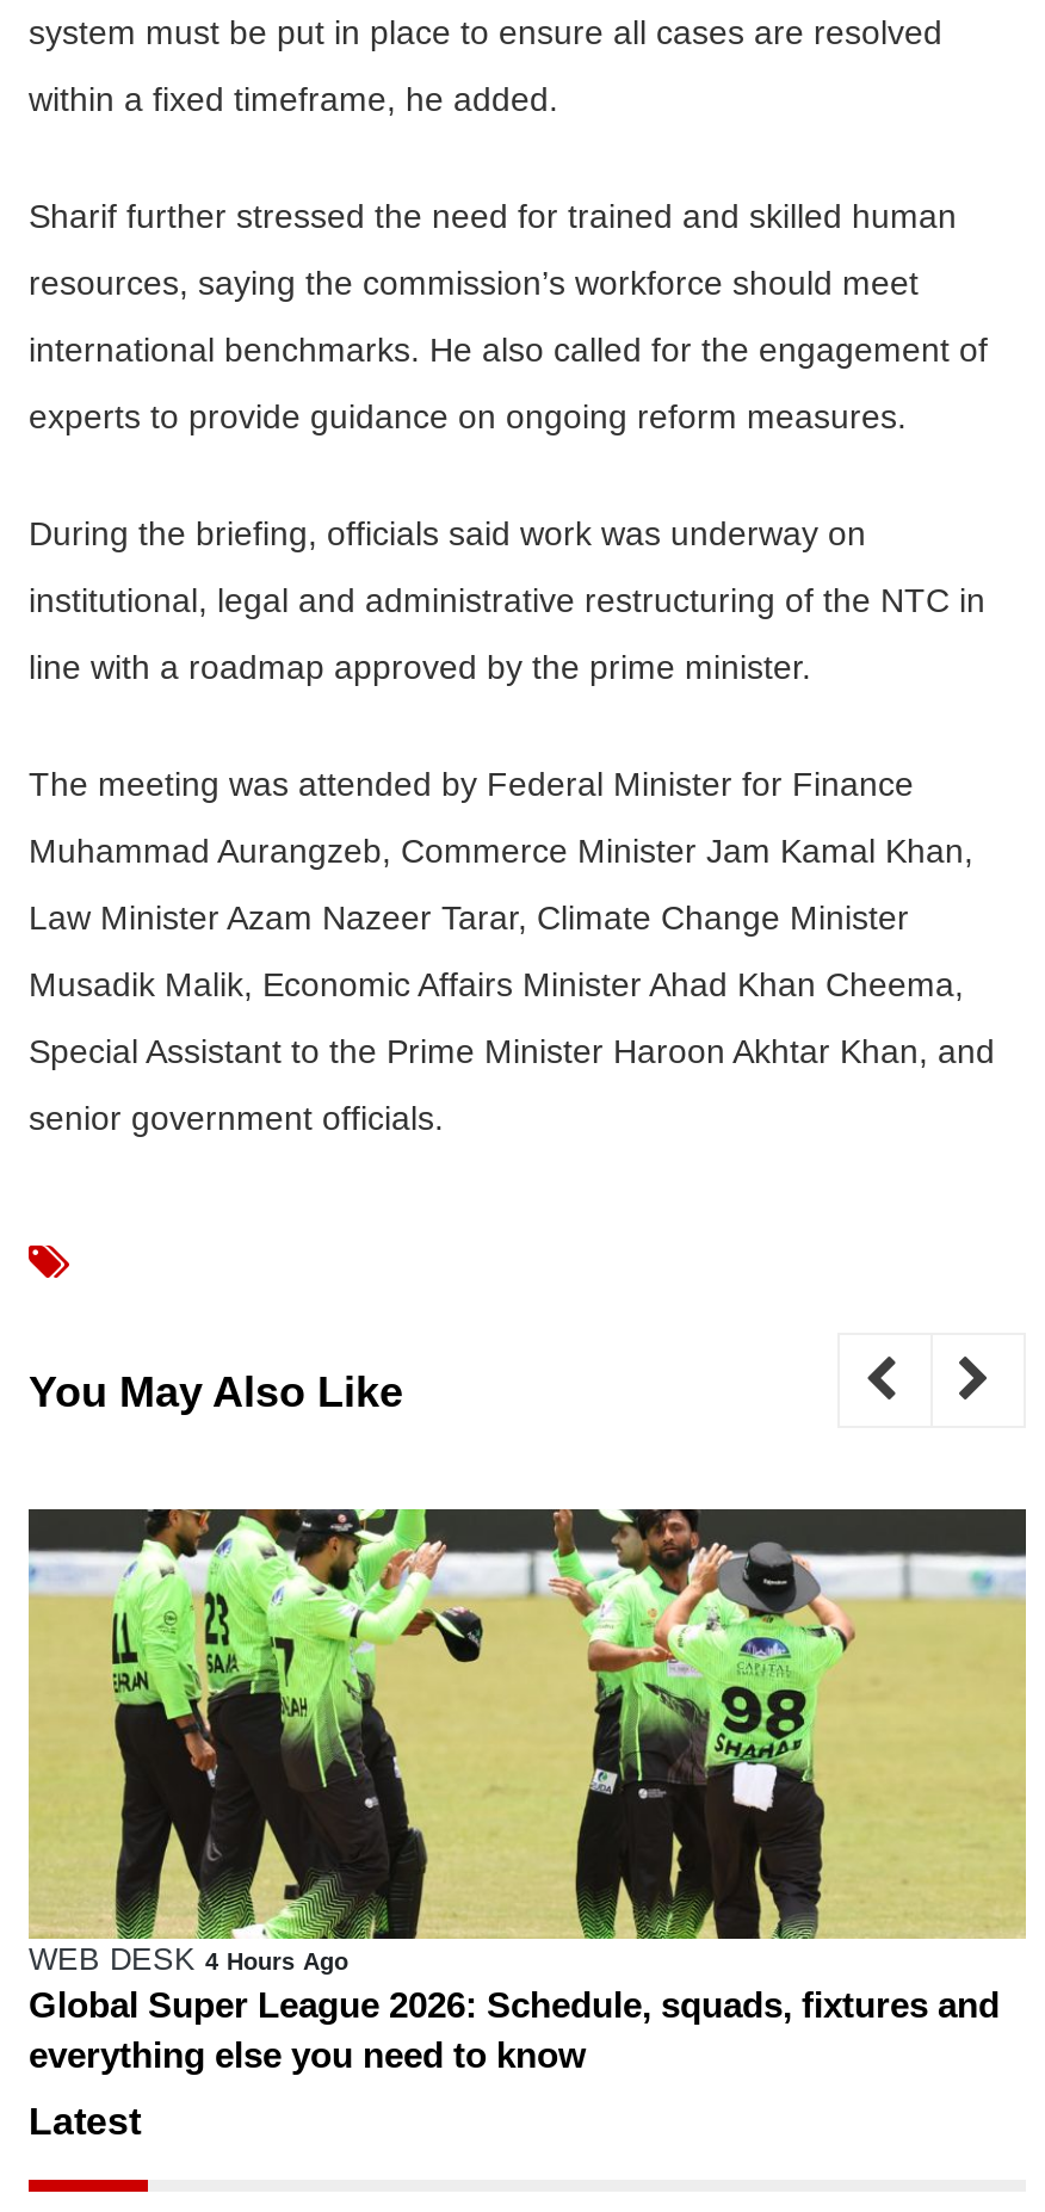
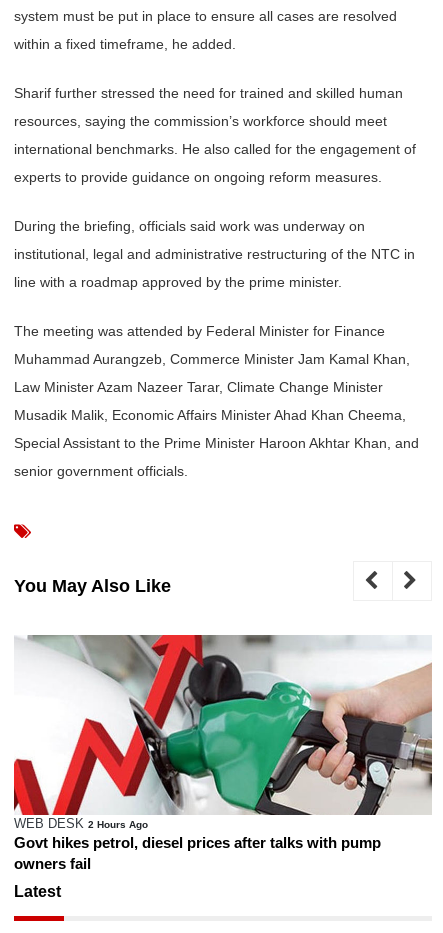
[26,1507,1028,2075] [image] | WEB DESK 4 Hours Ago | Global Super League 2026: Schedule, squads, fixtures and | everything else you need to know -> [13,634,433,872] [image] | WEB DESK 2 Hours Ago | Govt hikes petrol, diesel prices after talks with pump | owners fail

